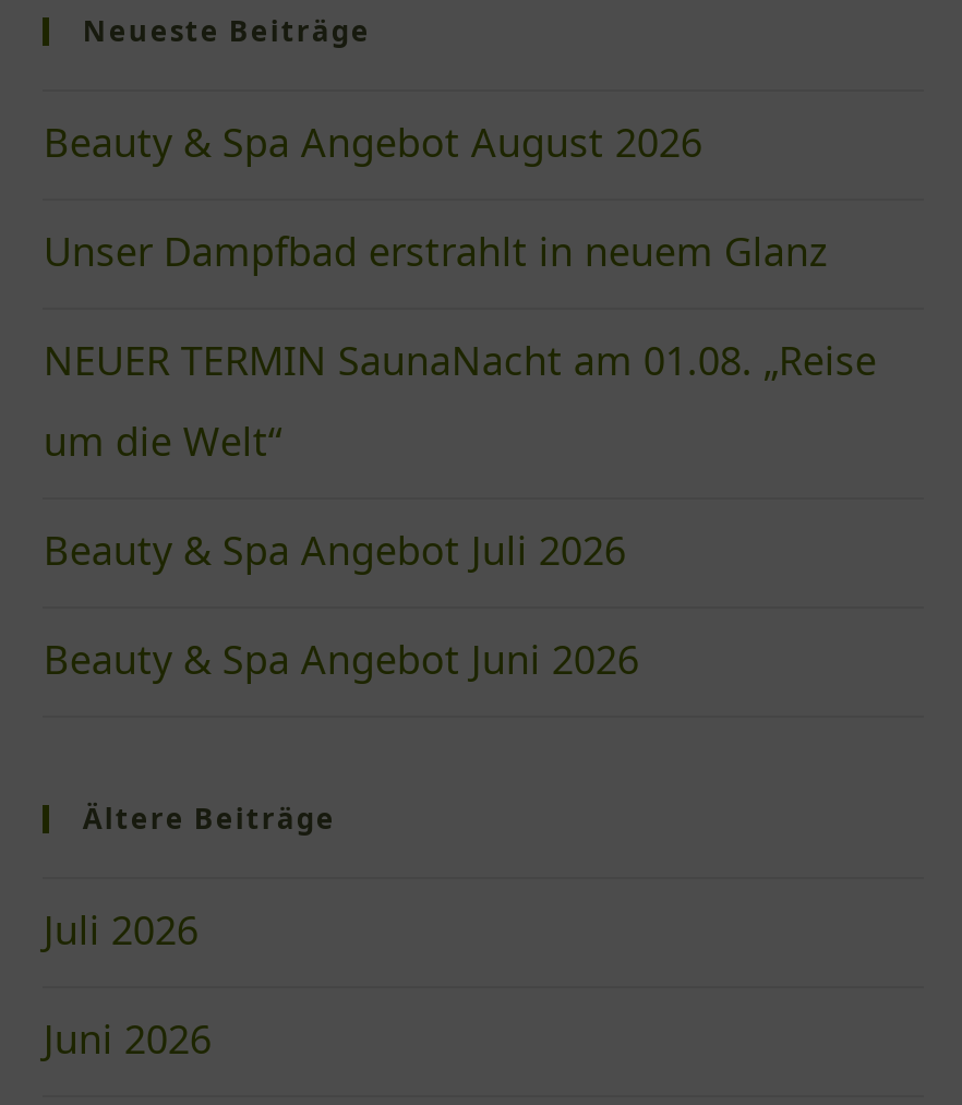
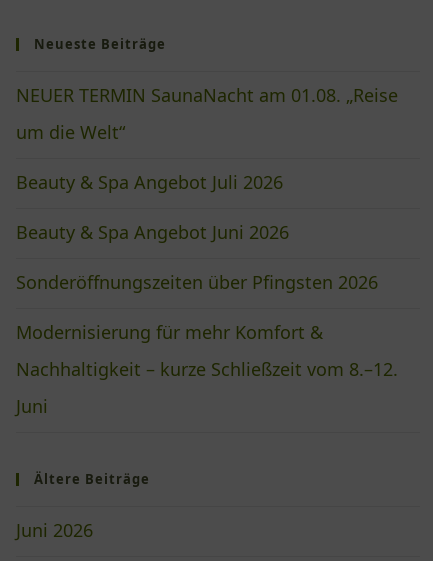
[43,116,827,277] Beauty & Spa Angebot August 2026 | Unser Dampfbad erstrahlt in neuem Glanz -> none
moved [43,334,877,685] -> [16,83,398,244]: NEUER TERMIN SaunaNacht am 01.08. „Reise | um die Welt“ | Beauty & Spa Angebot Juli 2026 | Beauty & Spa Angebot Juni 2026
none -> [16,270,398,418] Sonderöffnungszeiten über Pfingsten 2026 | Modernisierung für mehr Komfort & | Nachhaltigkeit – kurze Schließzeit vom 8.–12. | Juni
moved [83,798,336,838] -> [34,470,150,488]: Ältere Beiträge
[43,903,198,956] Juli 2026 -> none

